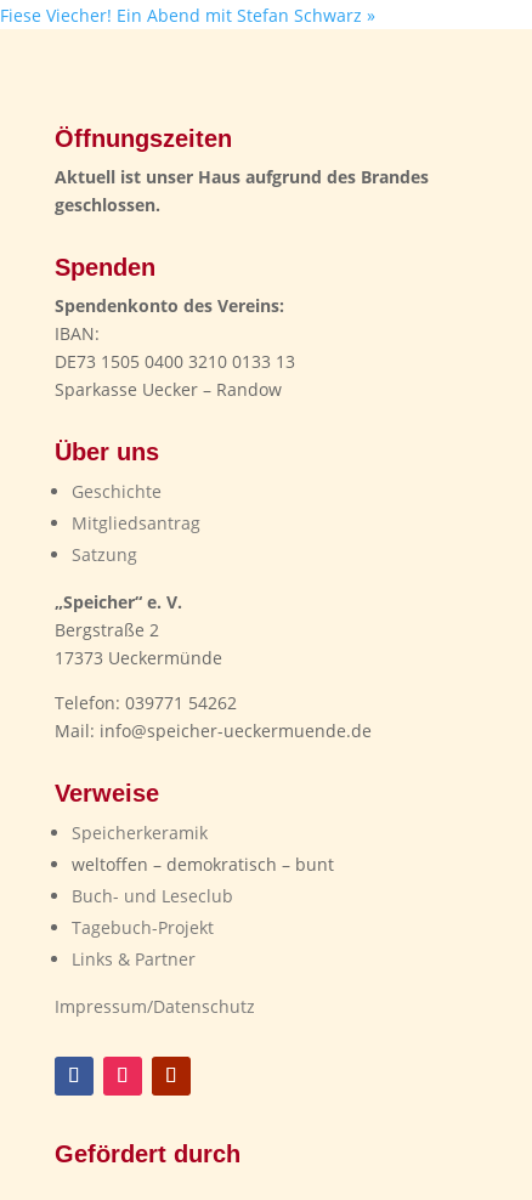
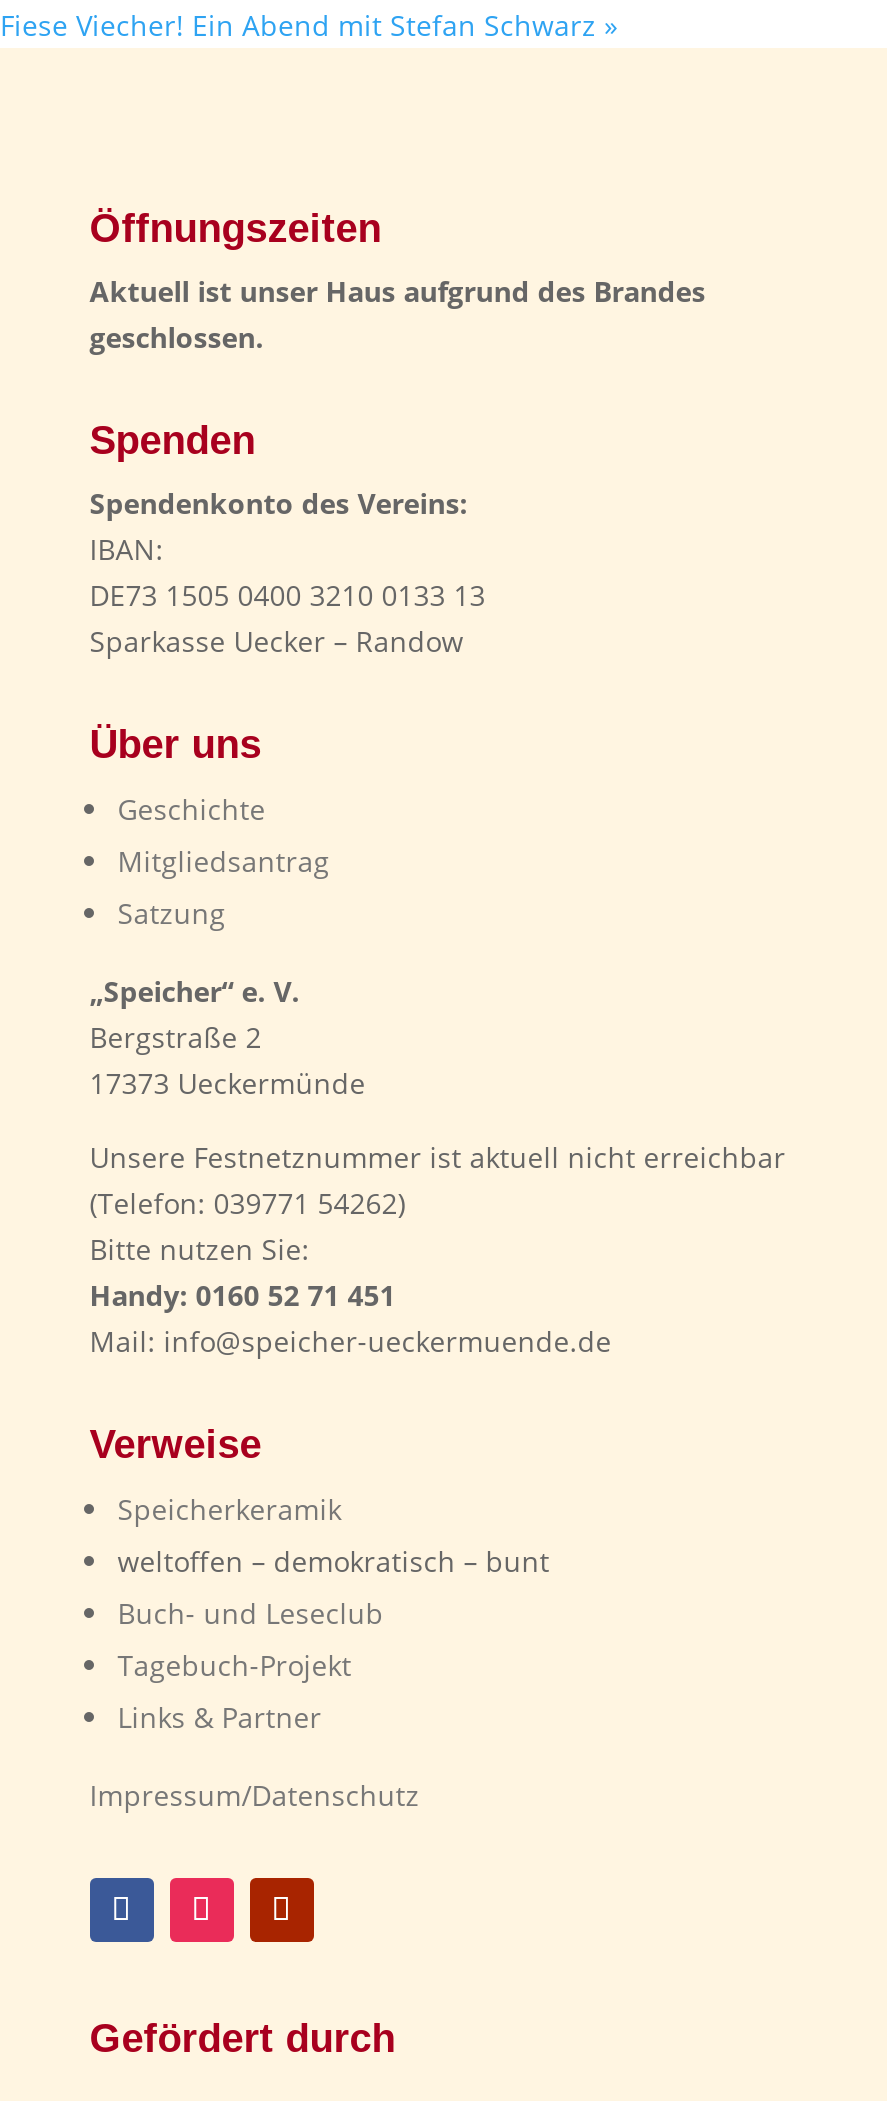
[54,691,237,714] Telefon: 039771 54262 -> [90,1137,786,1313] Unsere Festnetznummer ist aktuell nicht erreichbar | (Telefon: 039771 54262) | Bitte nutzen Sie: | Handy: 0160 52 71 451

